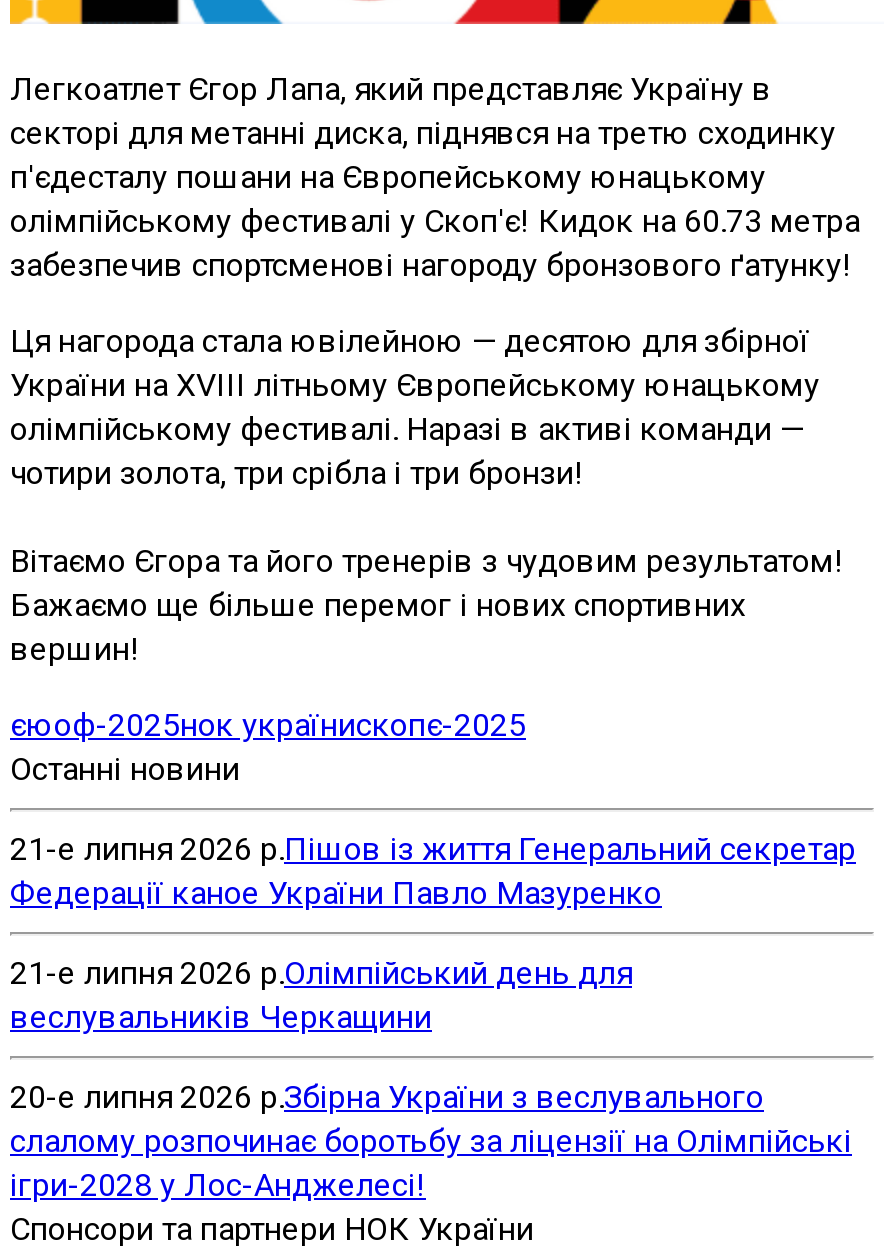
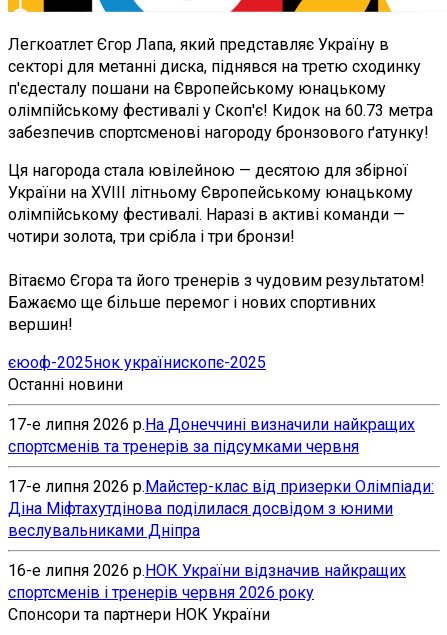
[10,830,856,912] 21-е липня 2026 р.Пішов із життя Генеральний секретар | Федерації каное України Павло Мазуренко -> [8,415,415,456] 17-е липня 2026 р.На Донеччині визначили найкращих | спортсменів та тренерів за підсумками червня
[10,954,632,1036] 21-е липня 2026 р.Олімпійський день для | веслувальників Черкащини -> [8,477,434,540] 17-е липня 2026 р. Майстер-клас від призерки Олімпіади: | Діна Міфтахутдінова поділилася досвідом з юними | веслувальниками Дніпра
[10,1078,852,1204] 20-е липня 2026 р.Збірна України з веслувального | слалому розпочинає боротьбу за ліцензії на Олімпійські | ігри-2028 у Лос-Анджелесі! -> [8,561,406,602] 16-е липня 2026 р. НОК України відзначив найкращих | спортсменів і тренерів червня 2026 року

